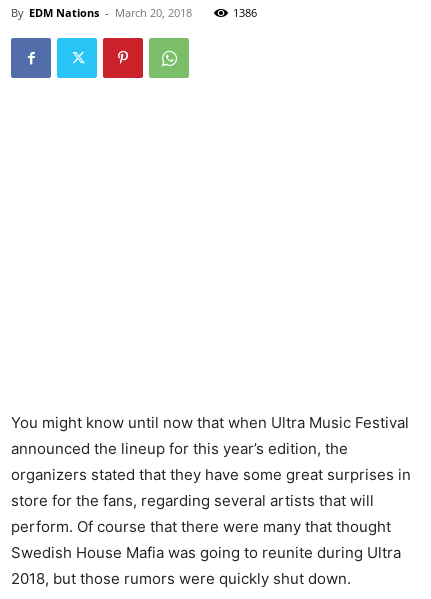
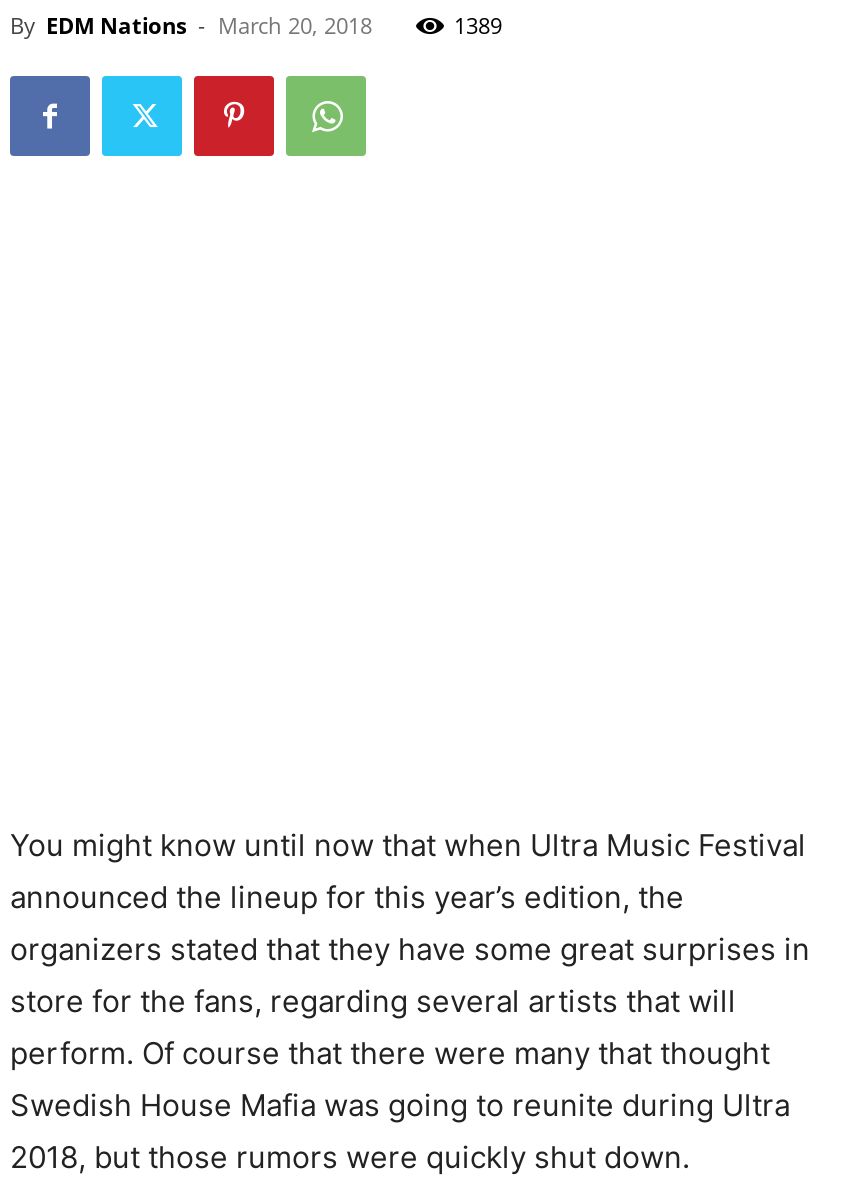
[233,5,257,20] 1386 -> [454,10,502,40] 1389

